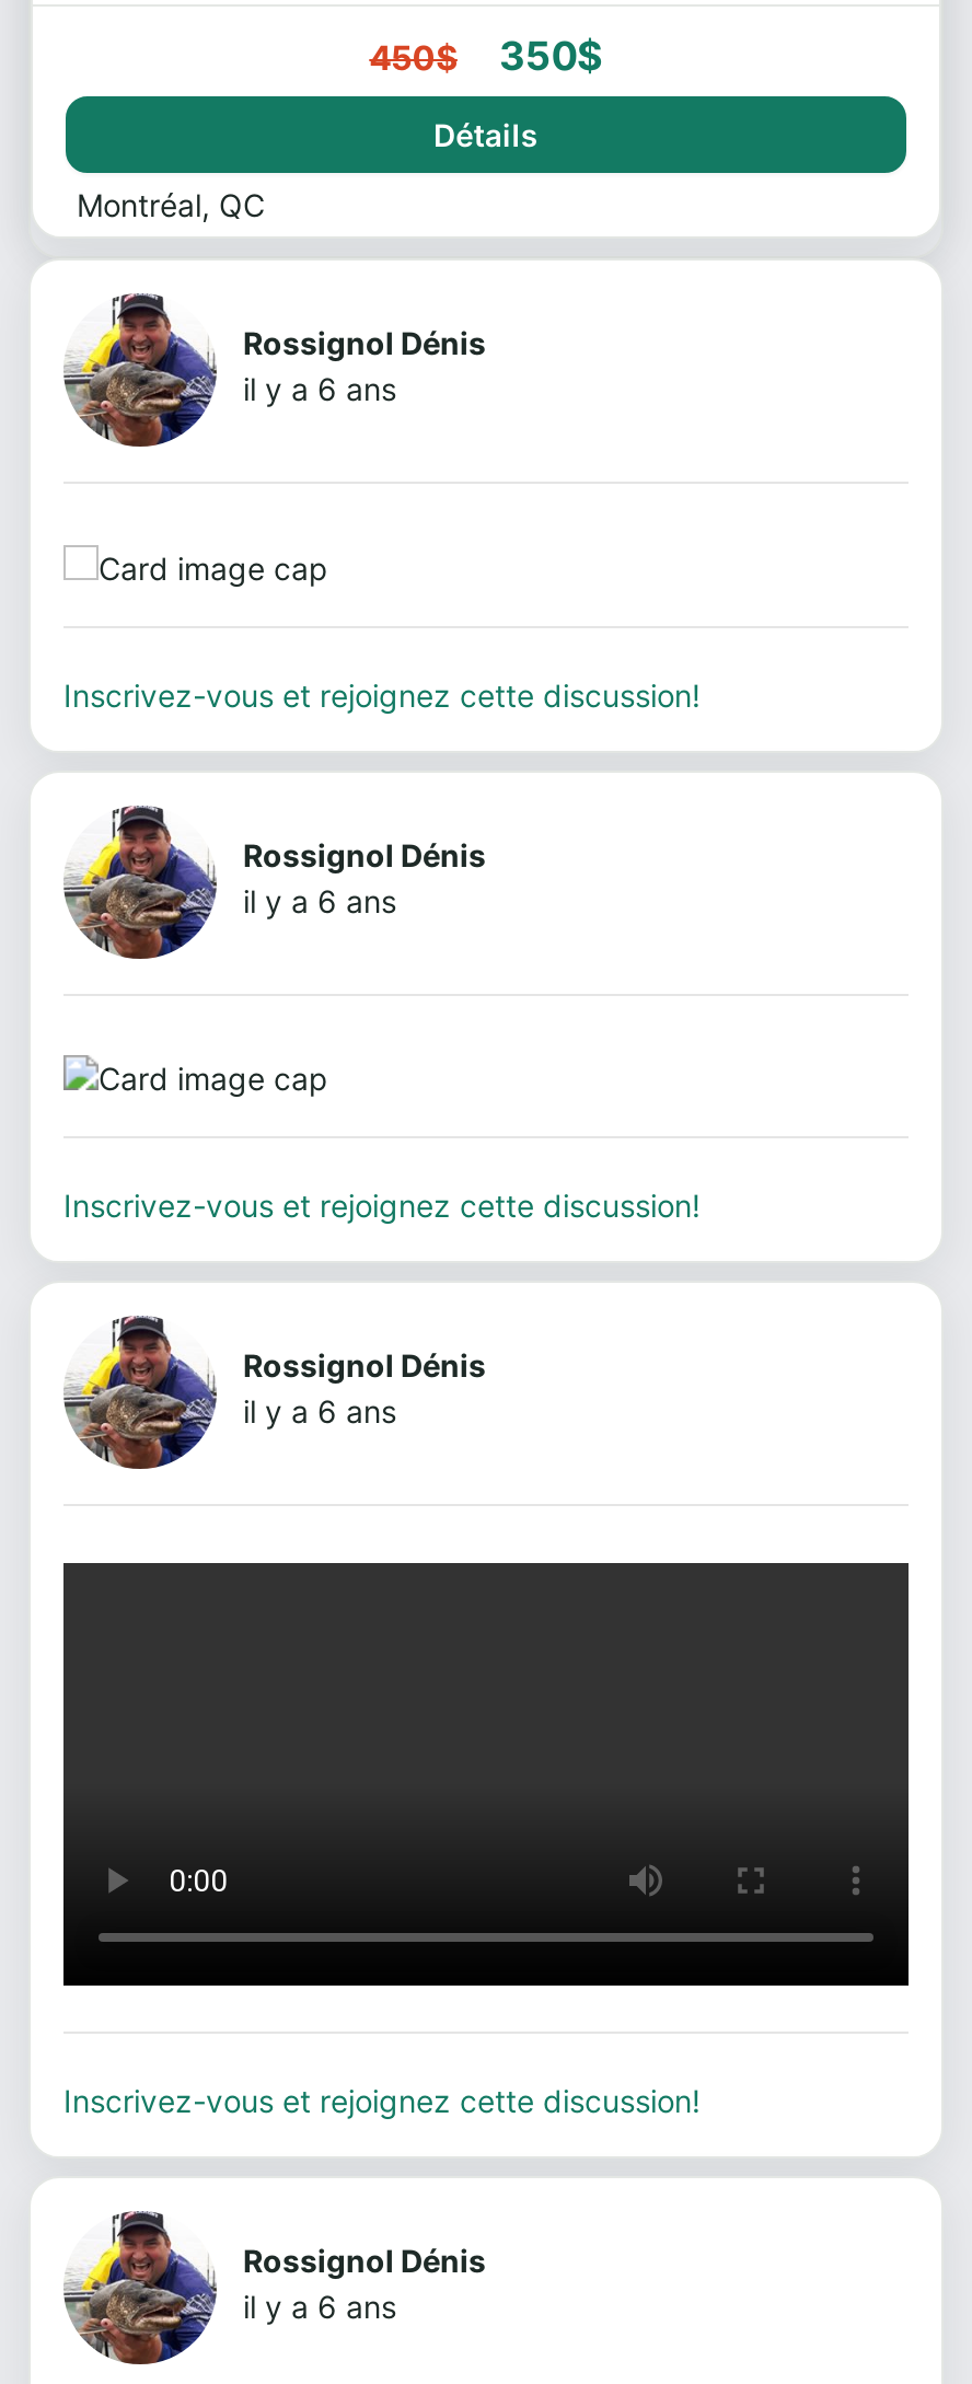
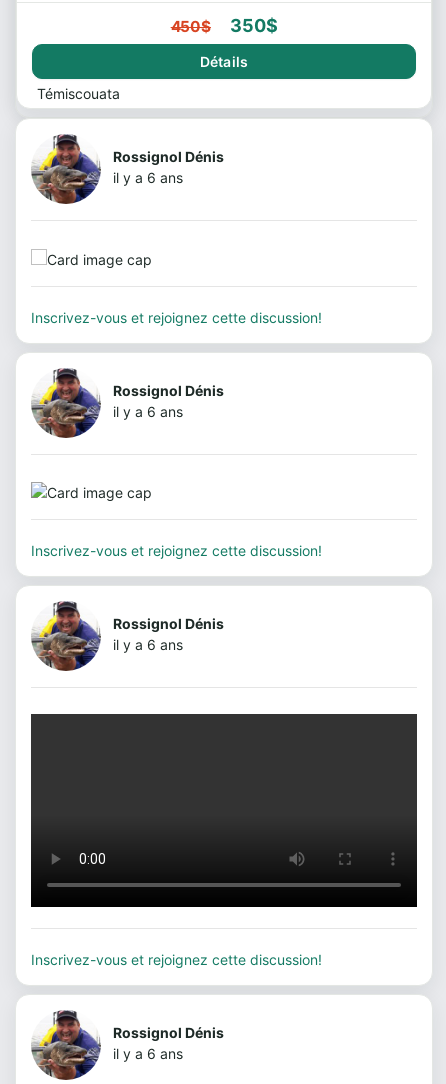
[77,186,265,223] Montréal, QC -> [37,85,120,102] Témiscouata

